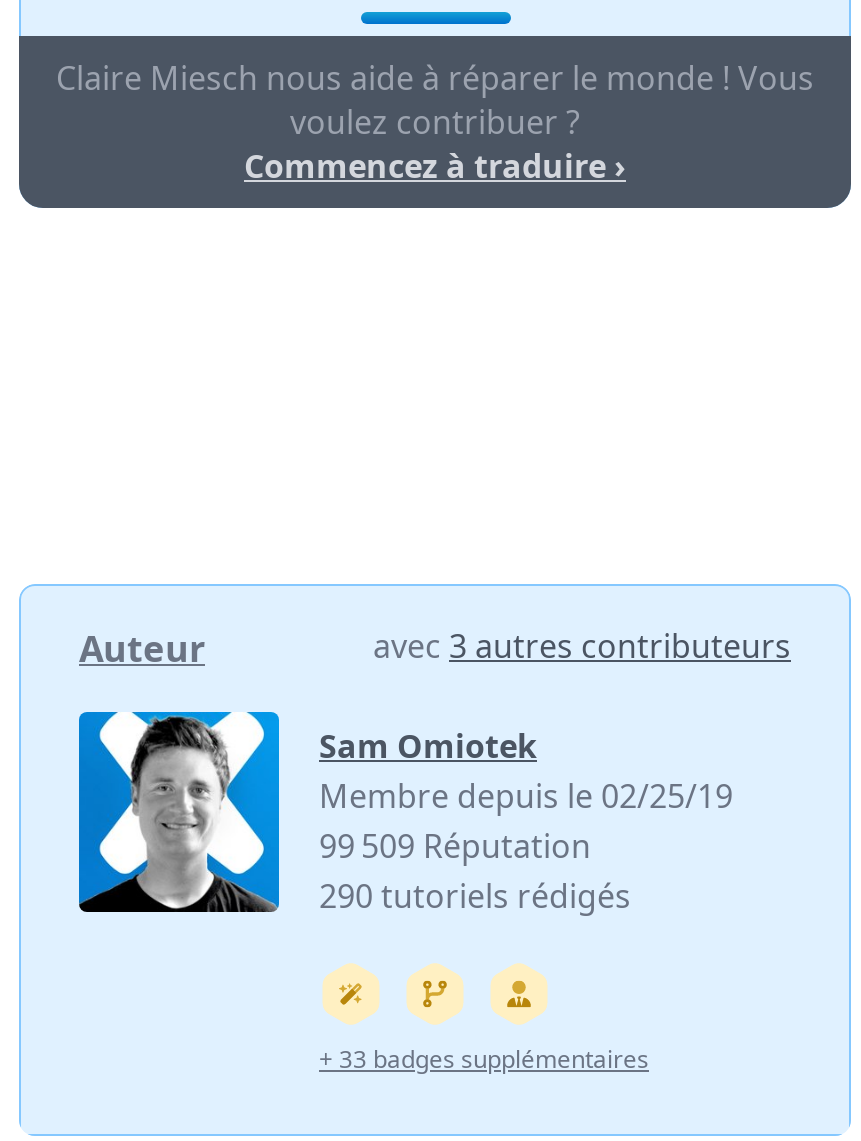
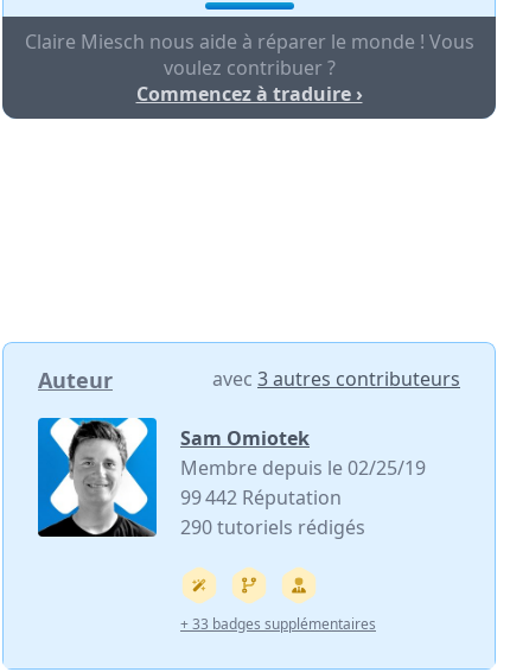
[319,824,591,868] 99 509 Réputation -> [180,485,342,511] 99 442 Réputation

